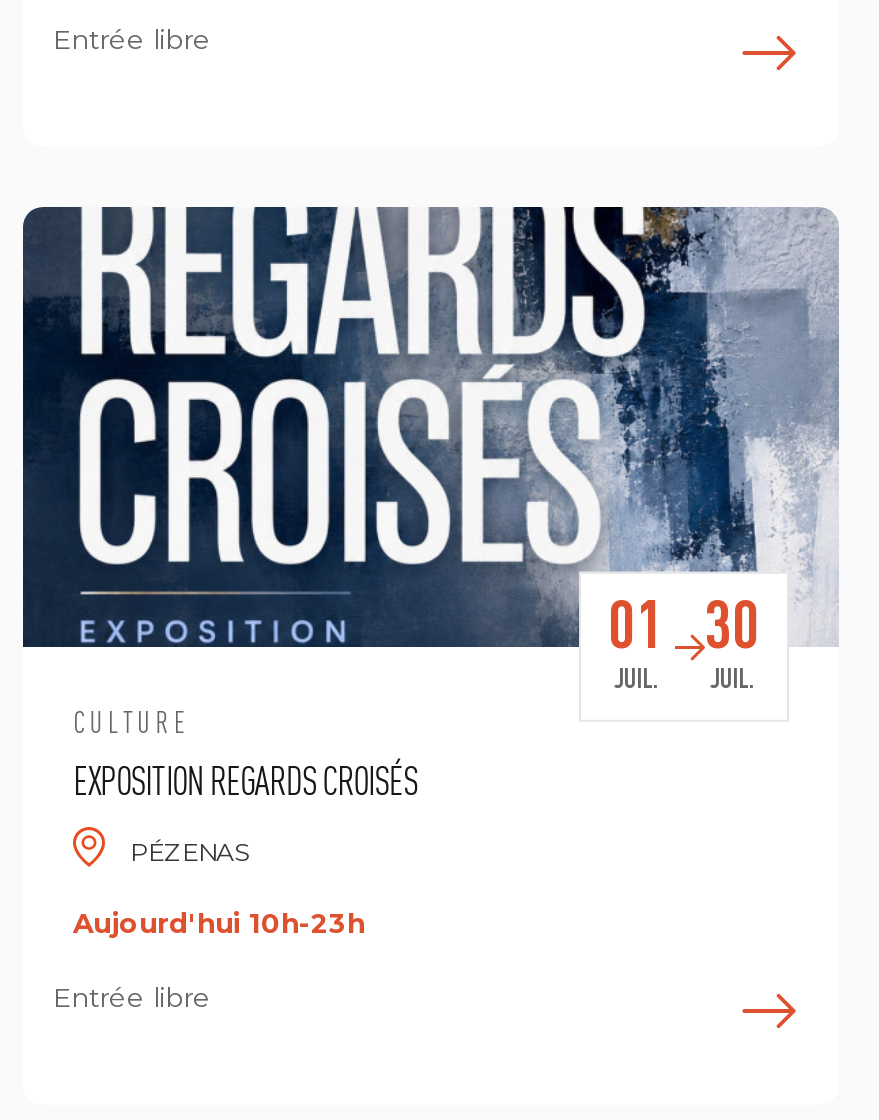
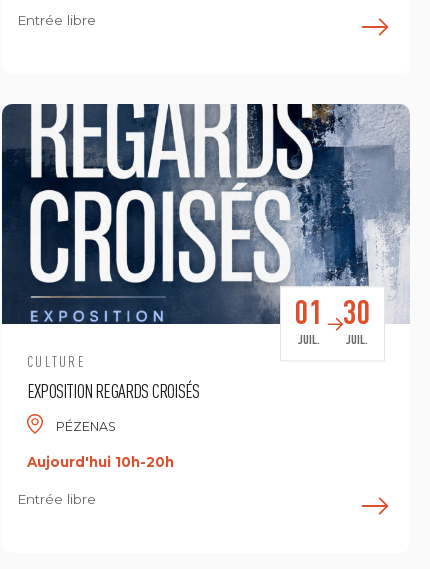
[73,907,365,939] Aujourd'hui 10h-23h -> [27,454,174,470] Aujourd'hui 10h-20h

